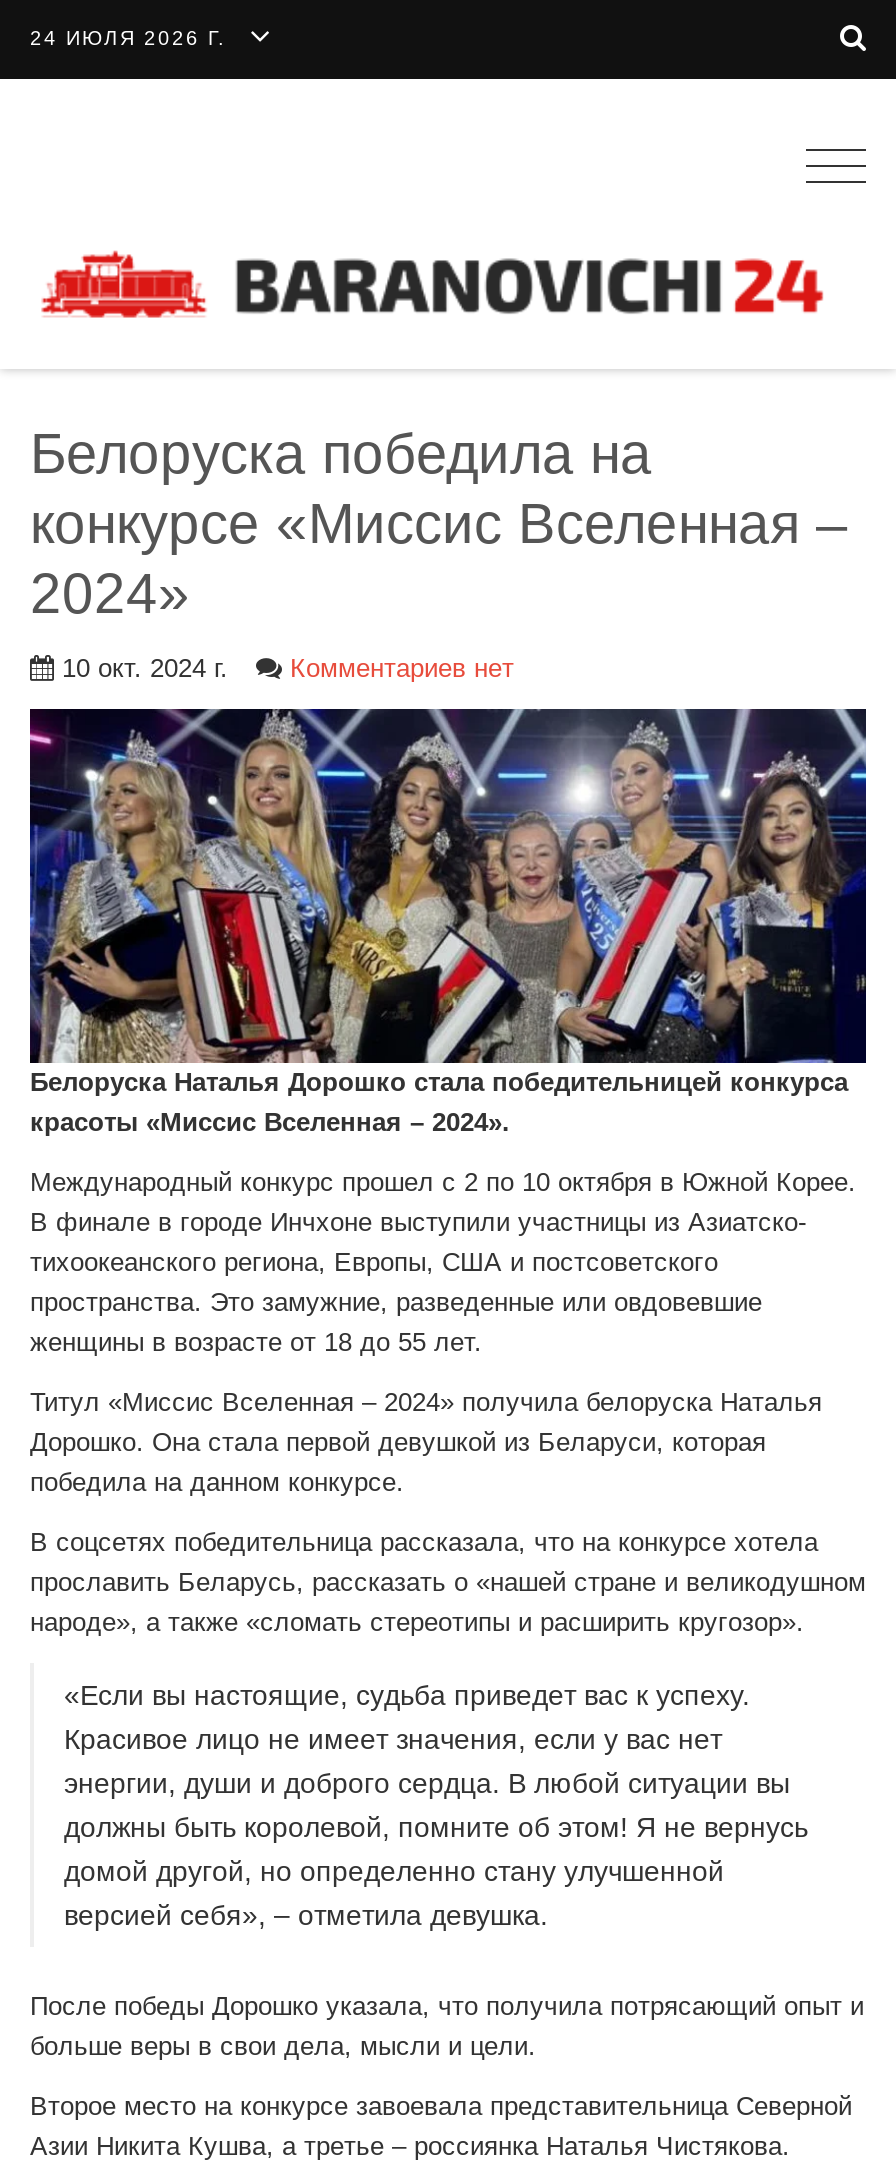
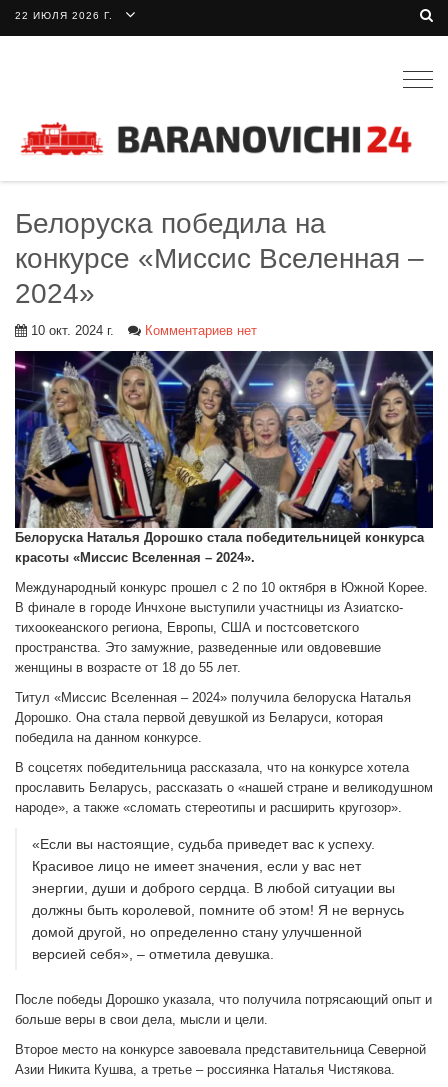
[30,27,226,49] 24 ИЮЛЯ 2026 Г. -> [15,10,113,21] 22 ИЮЛЯ 2026 Г.

